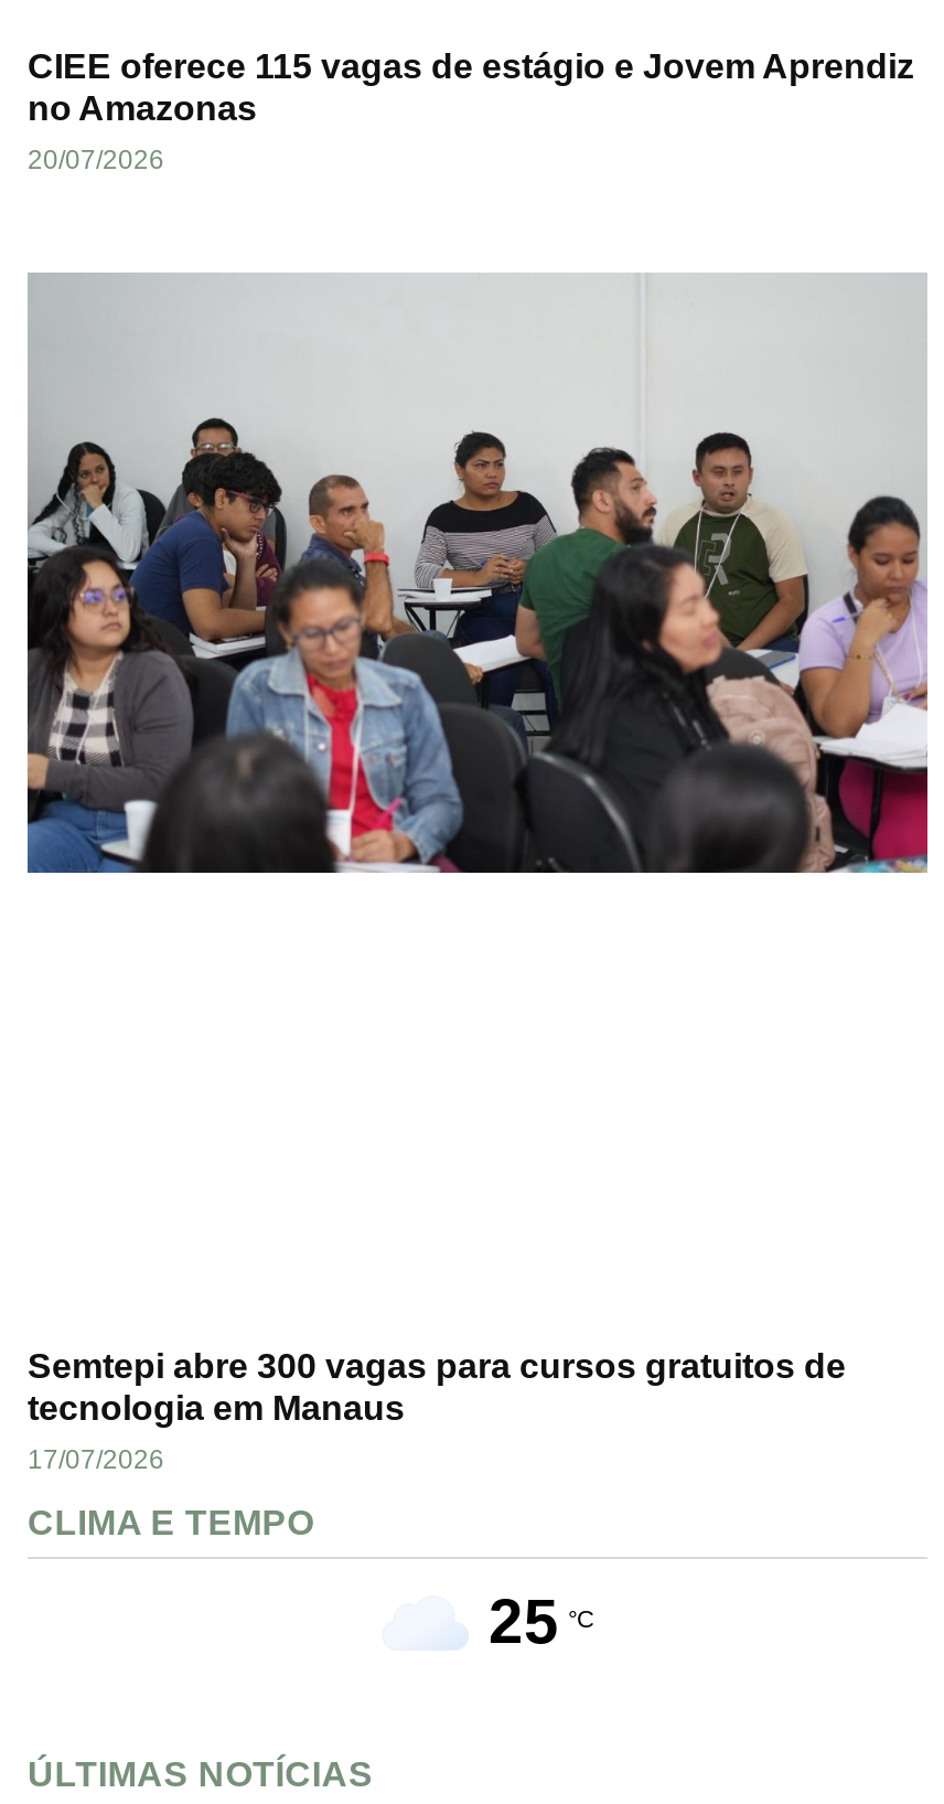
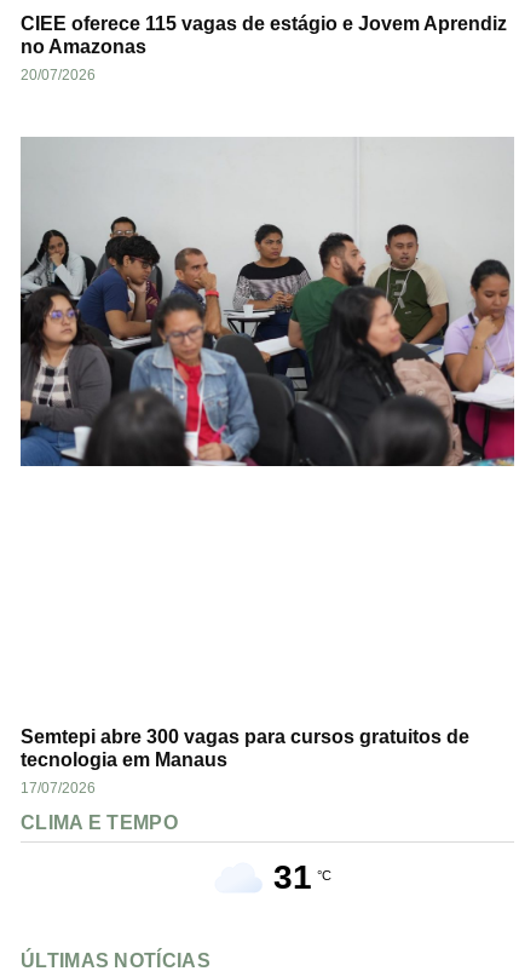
[489,1588,594,1657] 25 °C -> [273,858,331,896] 31 °C

